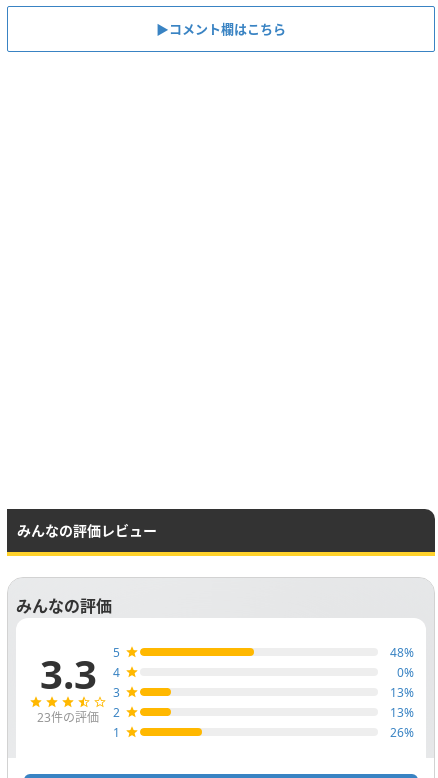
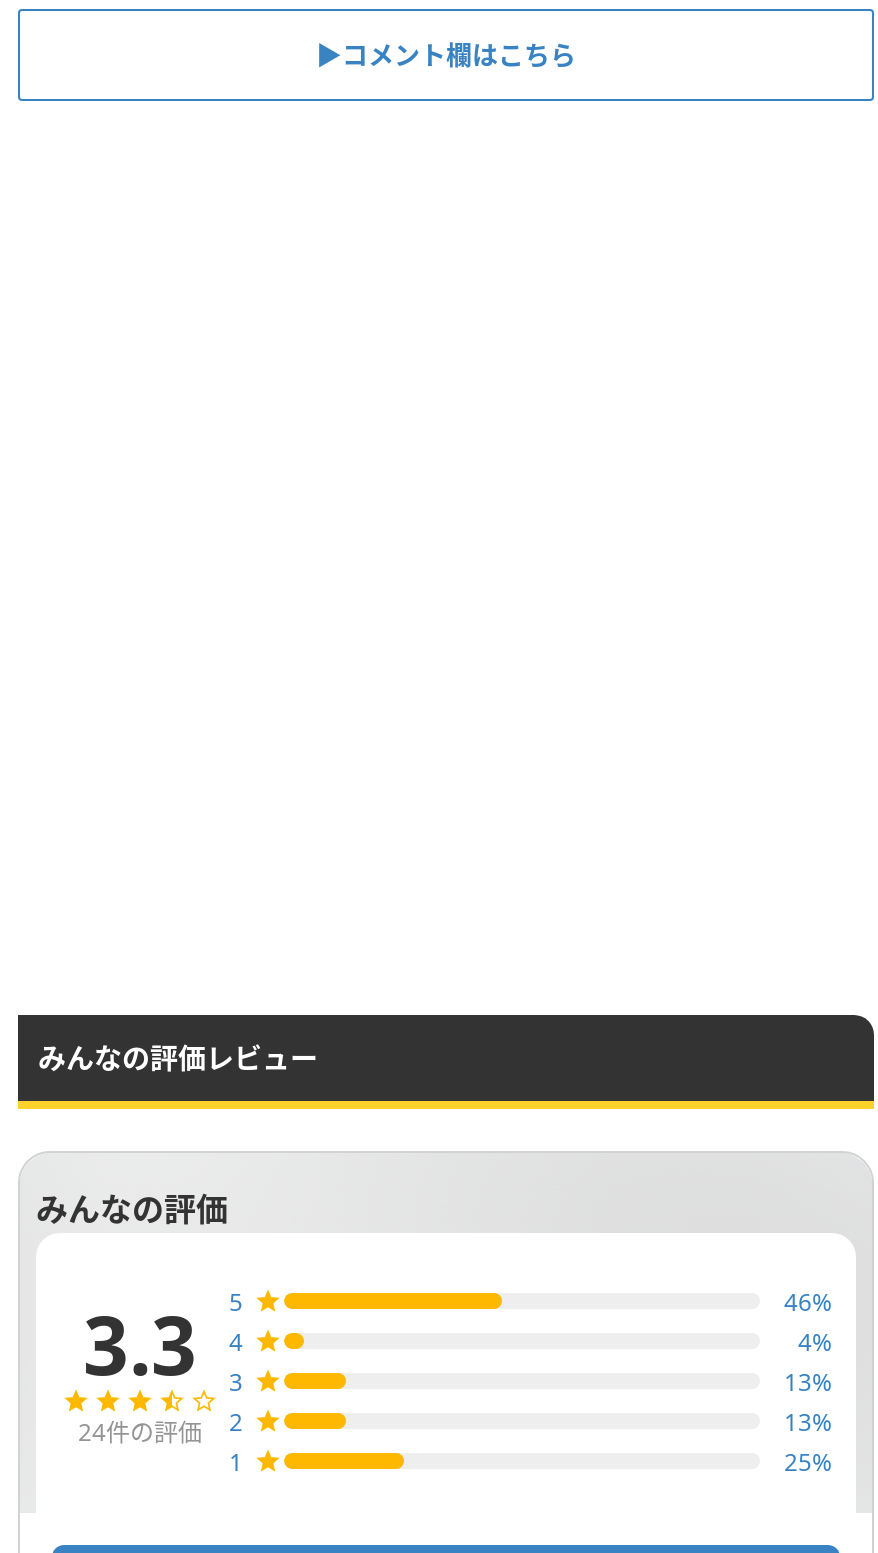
[390,643,414,660] 48% -> [784,1284,832,1318] 46%
[397,663,414,680] 0% -> [798,1324,832,1358] 4%
[37,703,119,726] 23件の評価 2 -> [78,1404,243,1449] 24件の評価 2
[390,723,414,740] 26% -> [784,1444,832,1478] 25%

